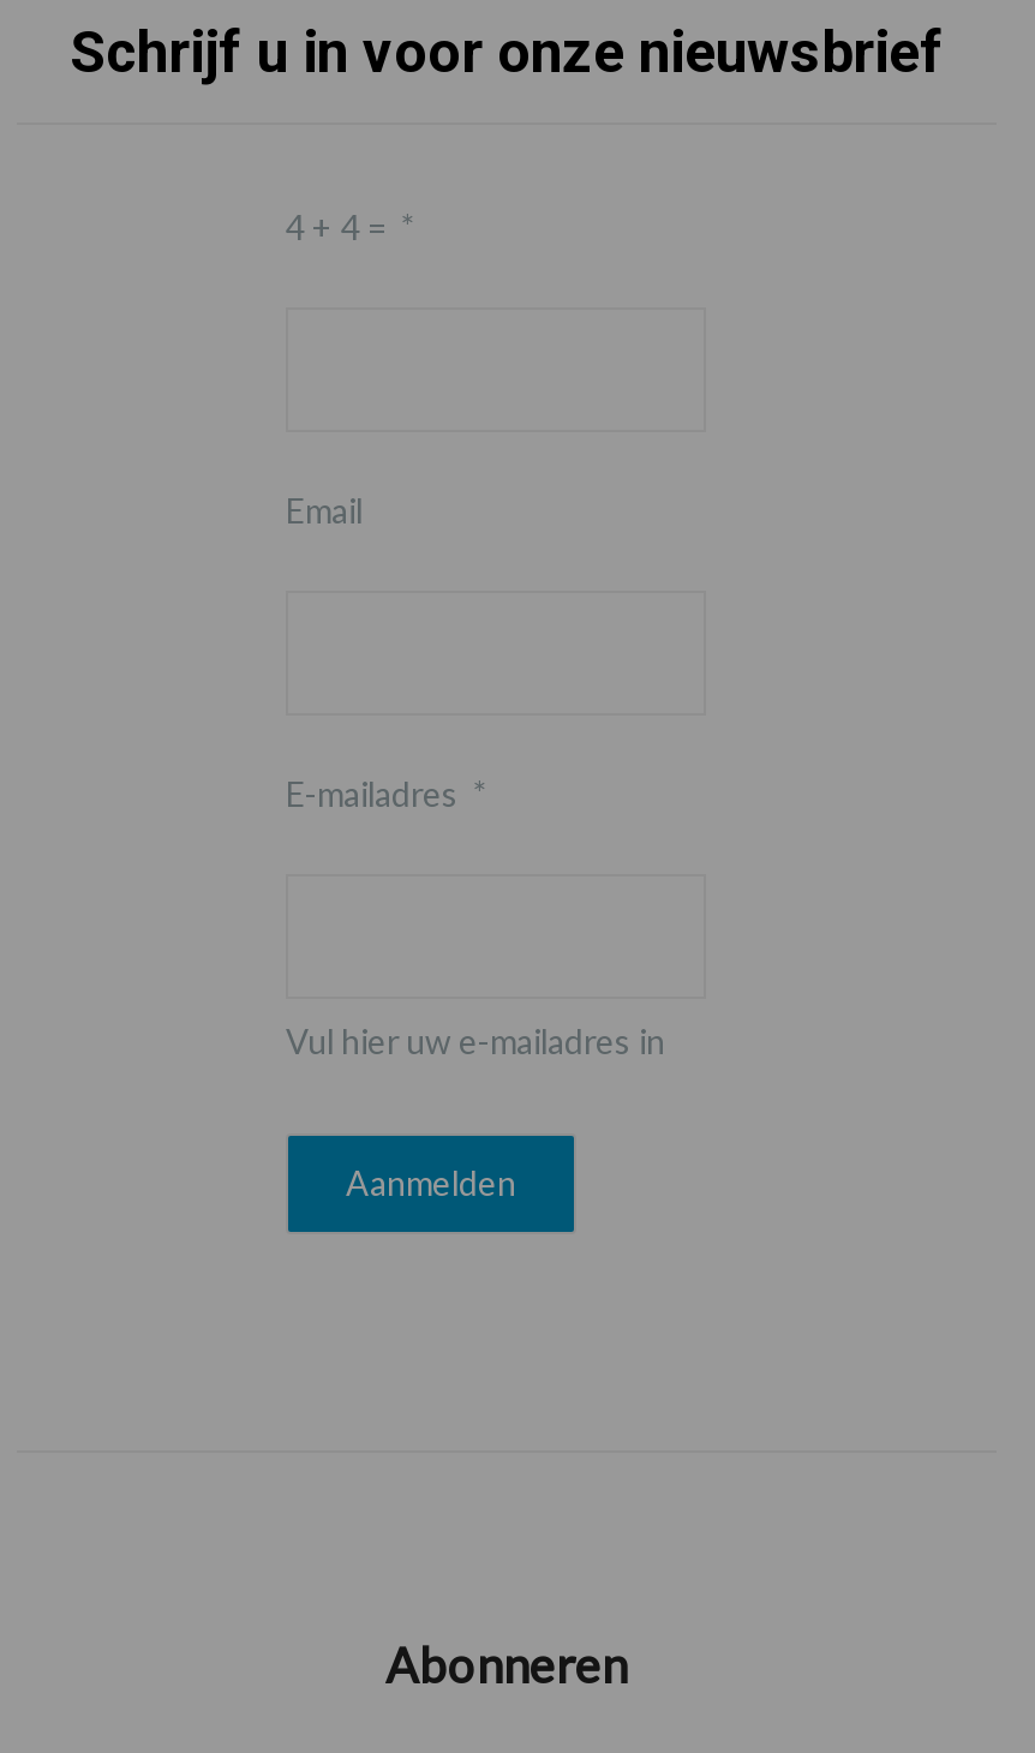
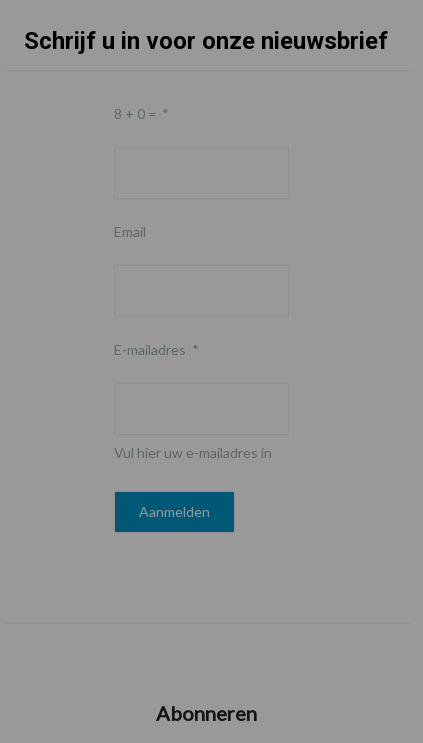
[286,206,418,247] 4 + 4 = * -> [114,105,169,122] 8 + 0 = *

